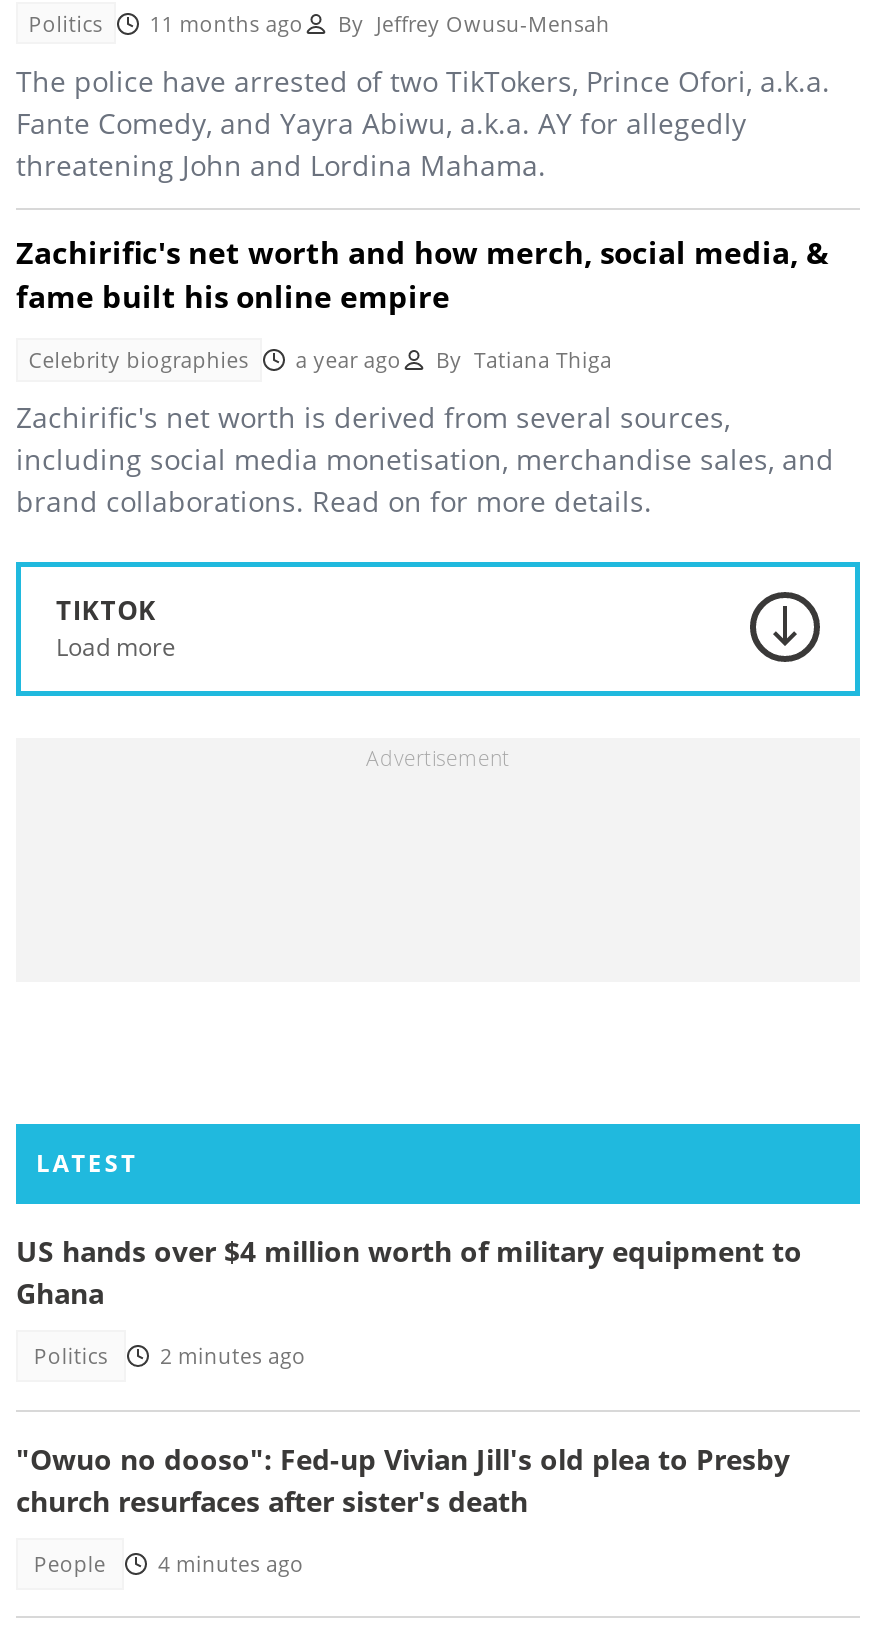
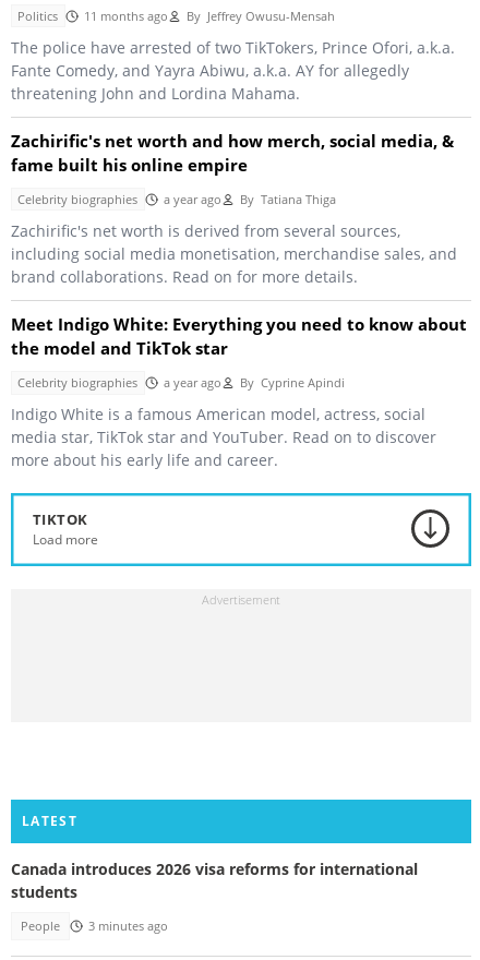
none -> [11,313,467,471] Meet Indigo White: Everything you need to know about | the model and TikTok star | Celebrity biographies | a year ago | By Cyprine Apindi | Indigo White is a famous American model, actress, social | media star, TikTok star and YouTuber. Read on to discover | more about his early life and career.
moved [36,592,176,1180] -> [22,510,98,830]: TIKTOK | Load more | LATEST
[16,1232,802,1519] US hands over $4 million worth of military equipment to | Ghana | Politics | 2 minutes ago | "Owuo no dooso": Fed-up Vivian Jill's old plea to Presby | church resurfaces after sister's death -> [11,859,418,902] Canada introduces 2026 visa reforms for international | students
[34,1549,304,1577] People 4 minutes ago -> [21,919,168,934] People 3 minutes ago

